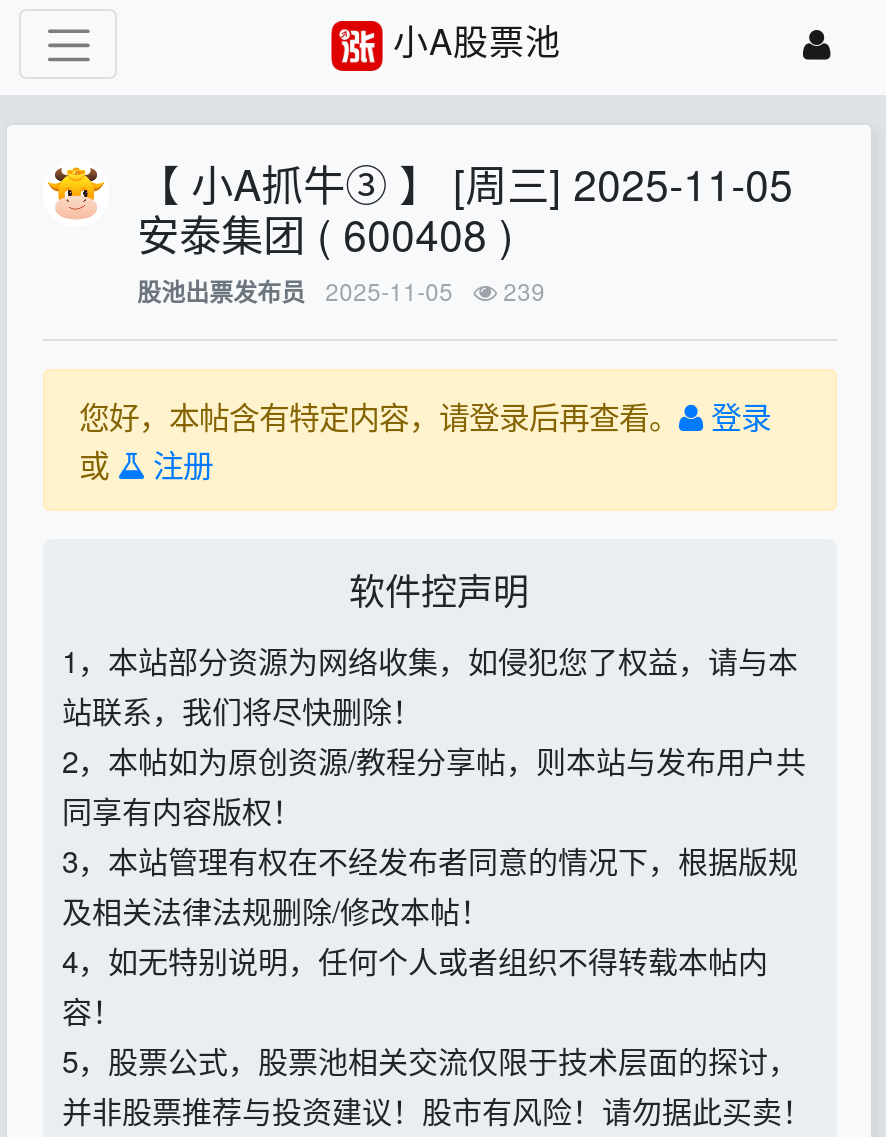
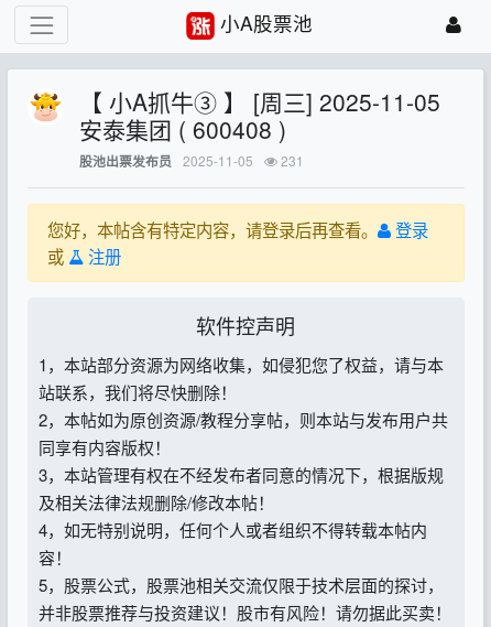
[137,274,545,310] 股池出票发布员 2025-11-05 239 -> [79,151,304,171] 股池出票发布员 2025-11-05 231

